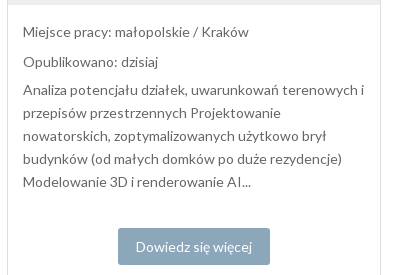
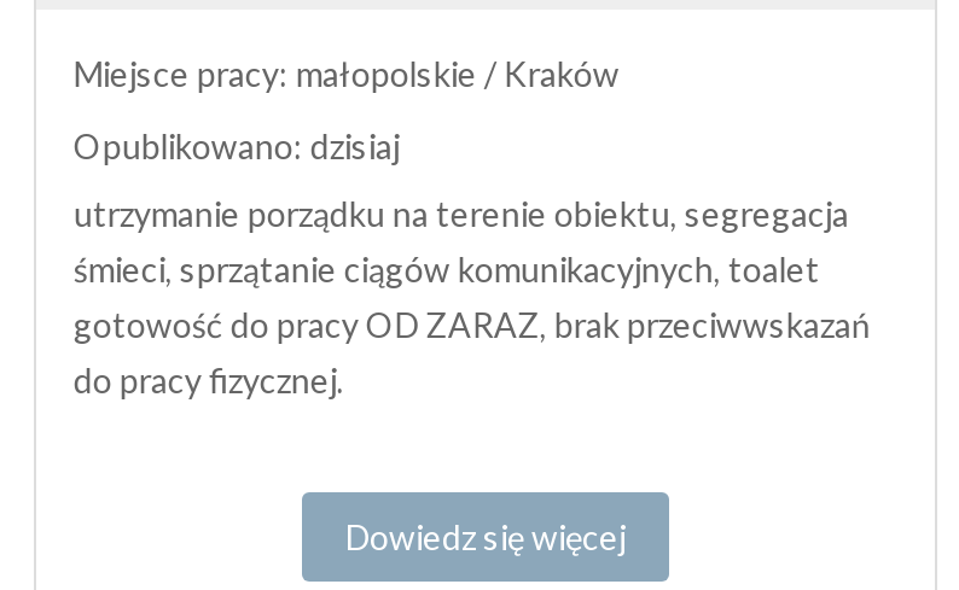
[23,81,364,190] Analiza potencjału działek, uwarunkowań terenowych i | przepisów przestrzennych Projektowanie | nowatorskich, zoptymalizowanych użytkowo brył | budynków (od małych domków po duże rezydencje) | Modelowanie 3D i renderowanie AI... -> [73,194,871,402] utrzymanie porządku na terenie obiektu, segregacja | śmieci, sprzątanie ciągów komunikacyjnych, toalet | gotowość do pracy OD ZARAZ, brak przeciwwskazań | do pracy fizycznej.

